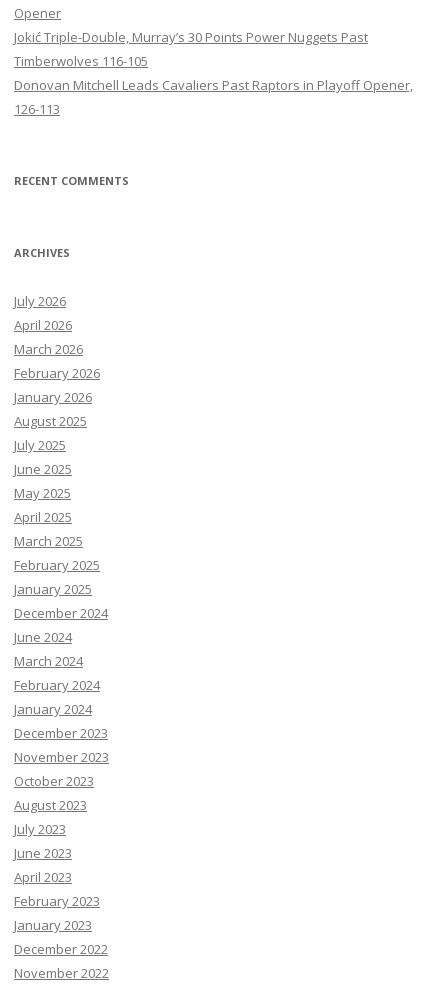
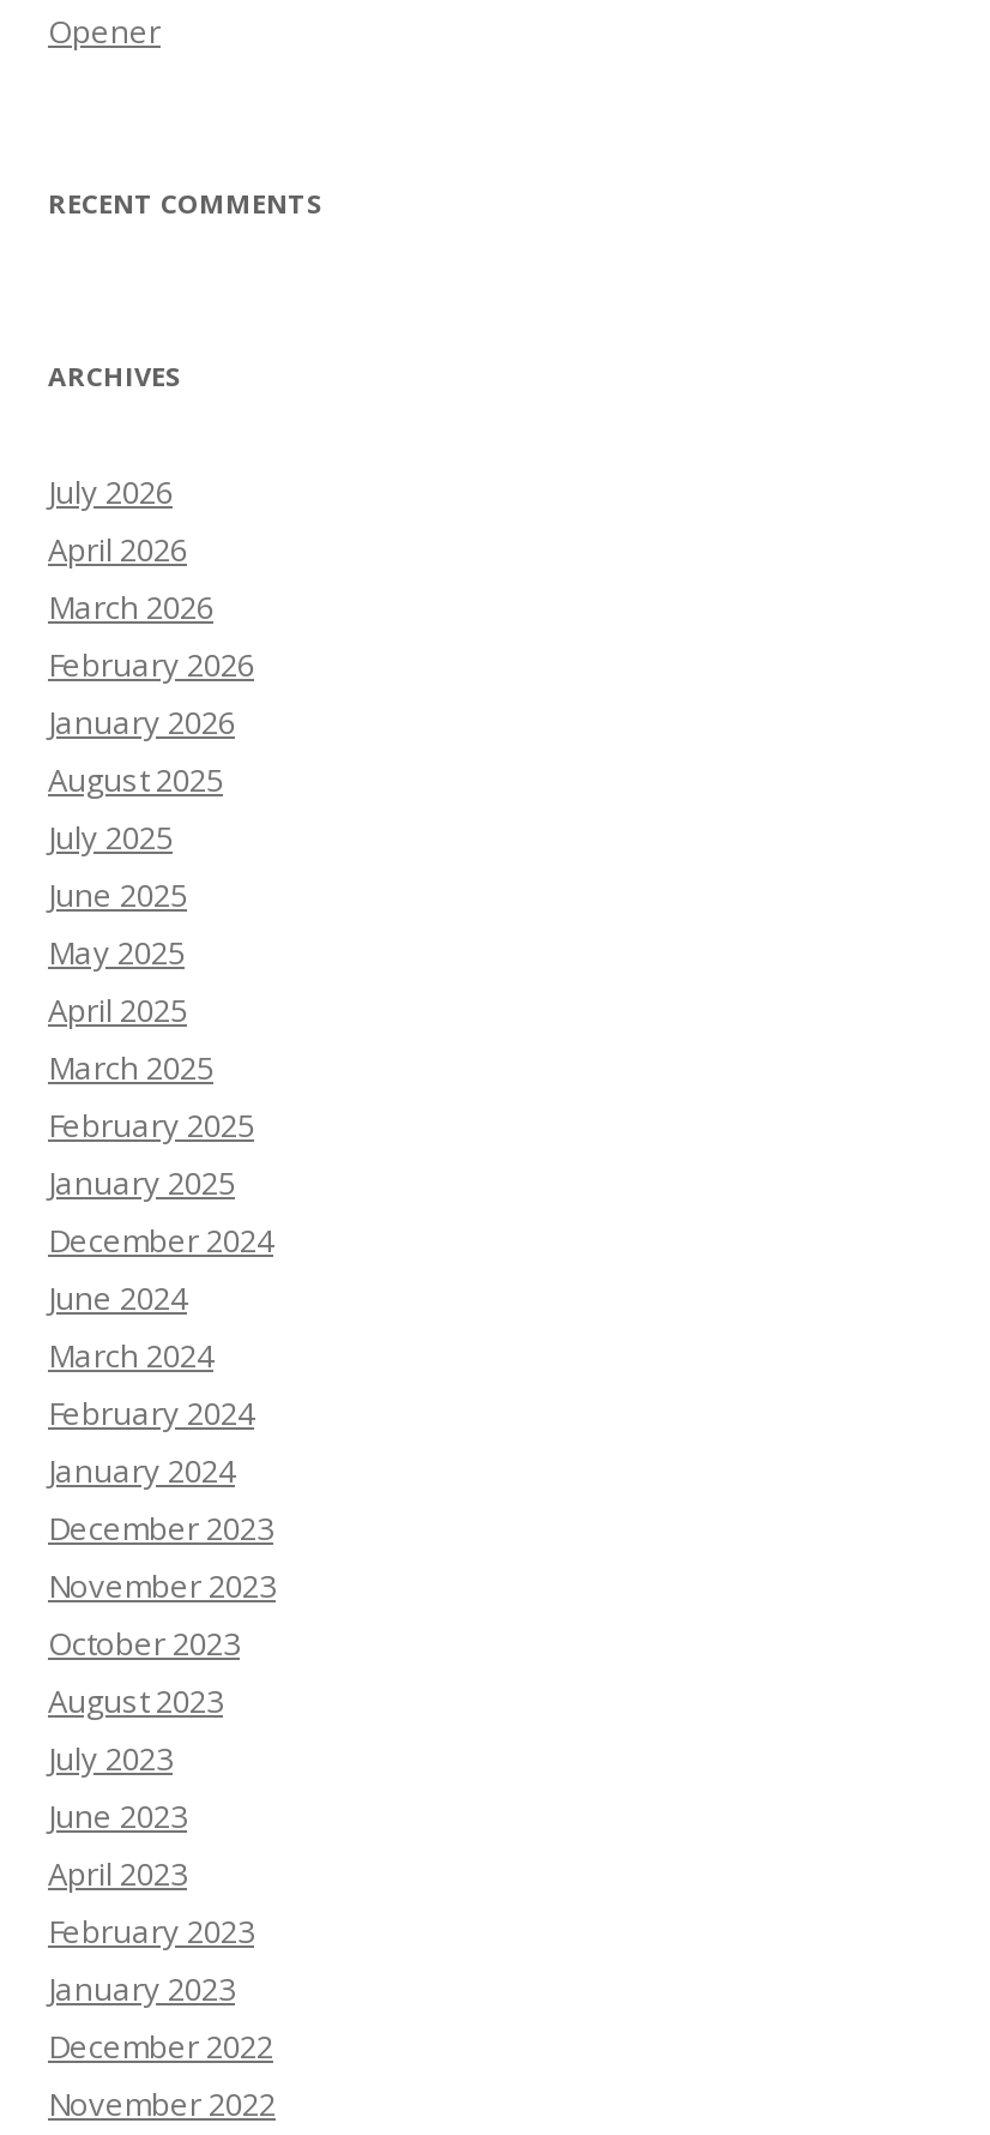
[14,28,413,118] Jokić Triple-Double, Murray’s 30 Points Power Nuggets Past | Timberwolves 116-105 | Donovan Mitchell Leads Cavaliers Past Raptors in Playoff Opener, | 126-113 -> none

